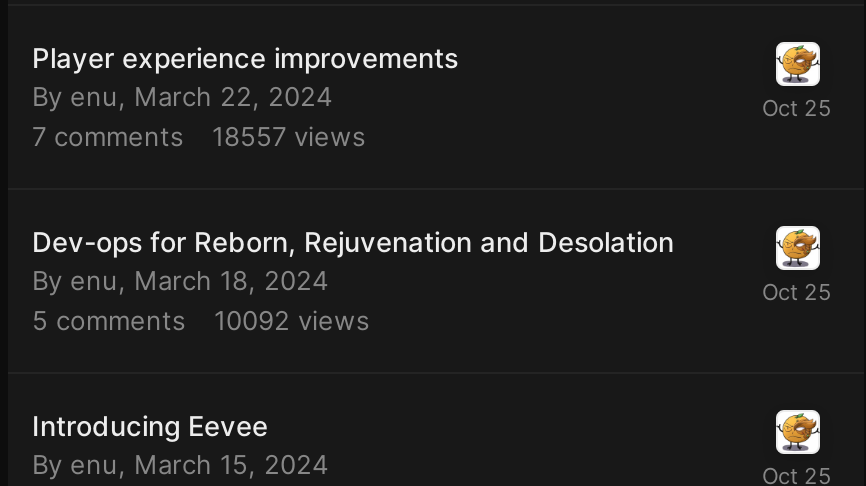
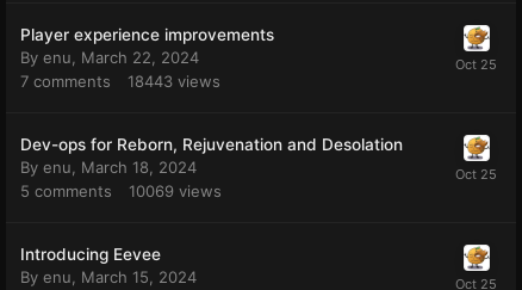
[32,119,366,151] 7 comments 18557 views -> [20,71,220,90] 7 comments 18443 views
[32,303,370,335] 5 comments 10092 views -> [20,181,222,200] 5 comments 10069 views

